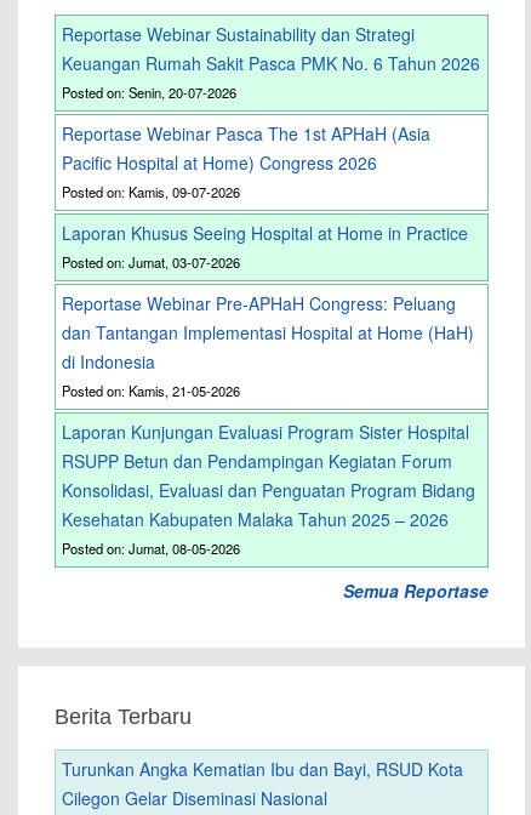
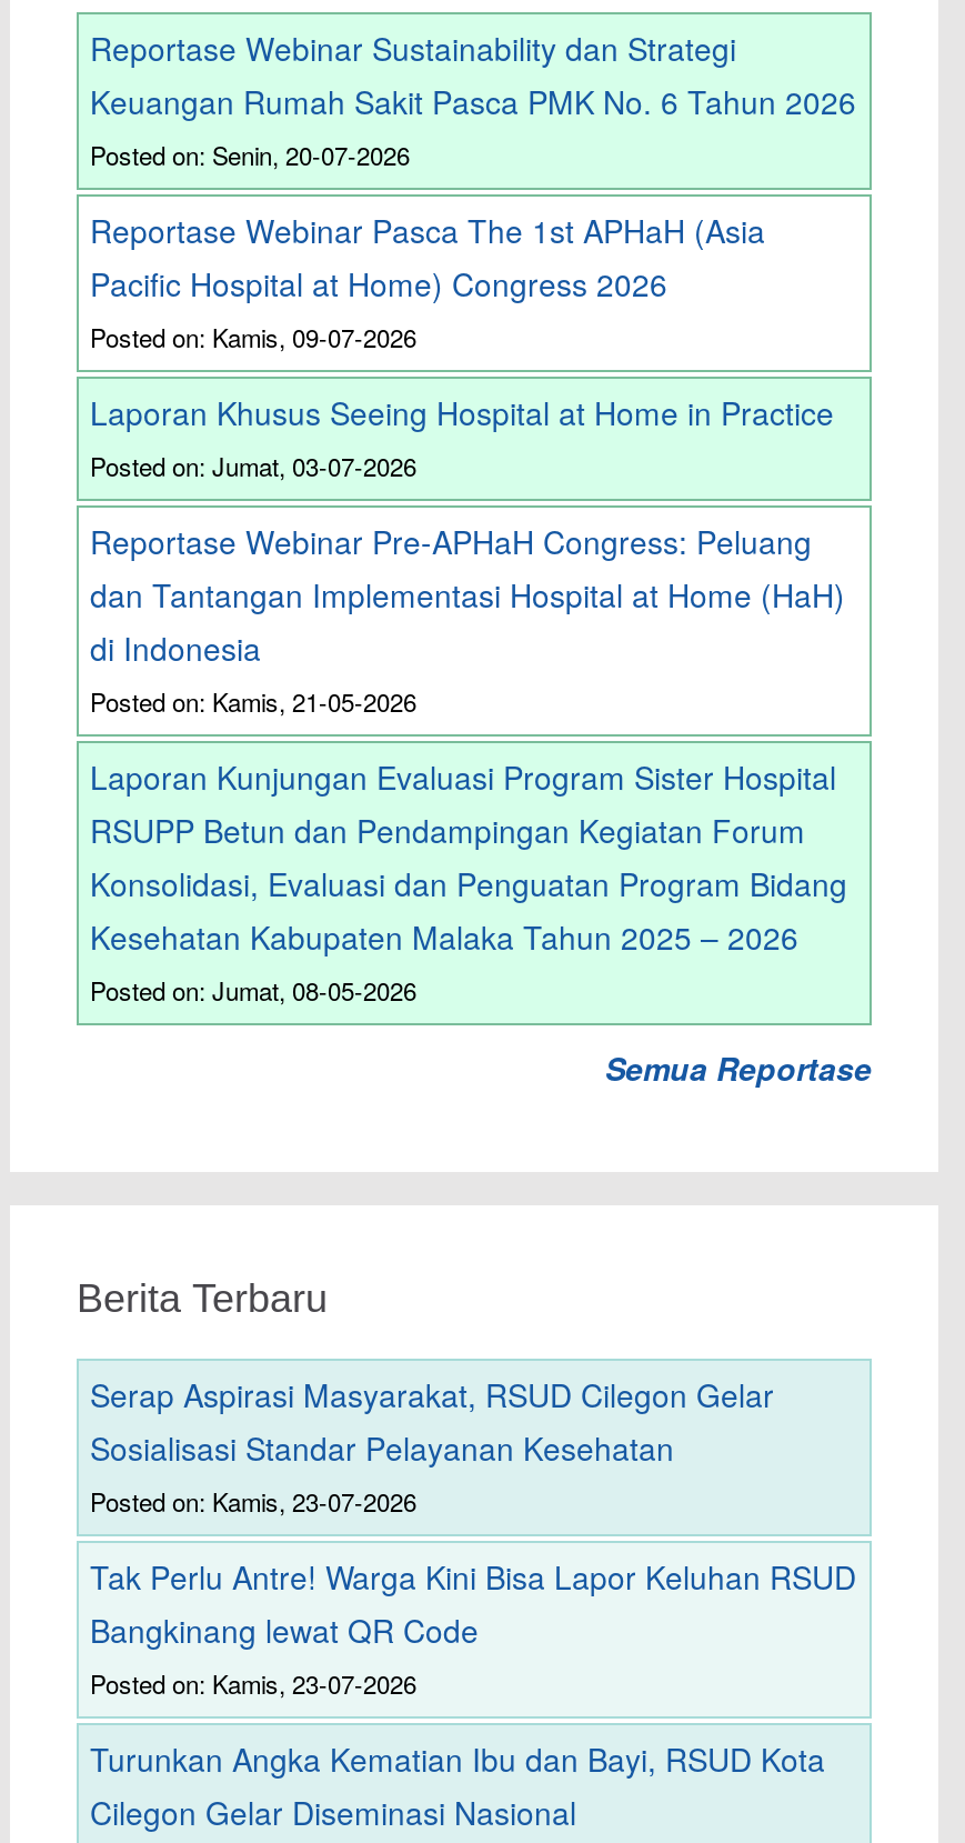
none -> [90,1372,856,1701] Serap Aspirasi Masyarakat, RSUD Cilegon Gelar | Sosialisasi Standar Pelayanan Kesehatan | Posted on: Kamis, 23-07-2026 | Tak Perlu Antre! Warga Kini Bisa Lapor Keluhan RSUD | Bangkinang lewat QR Code | Posted on: Kamis, 23-07-2026

